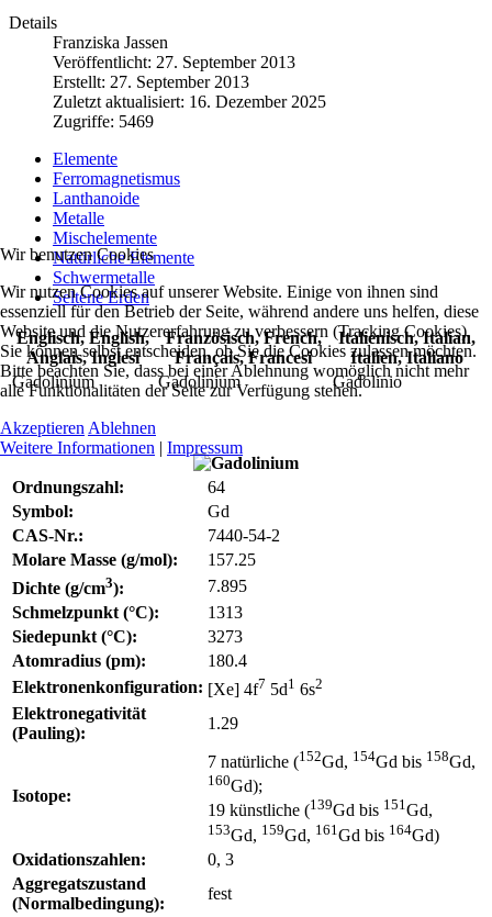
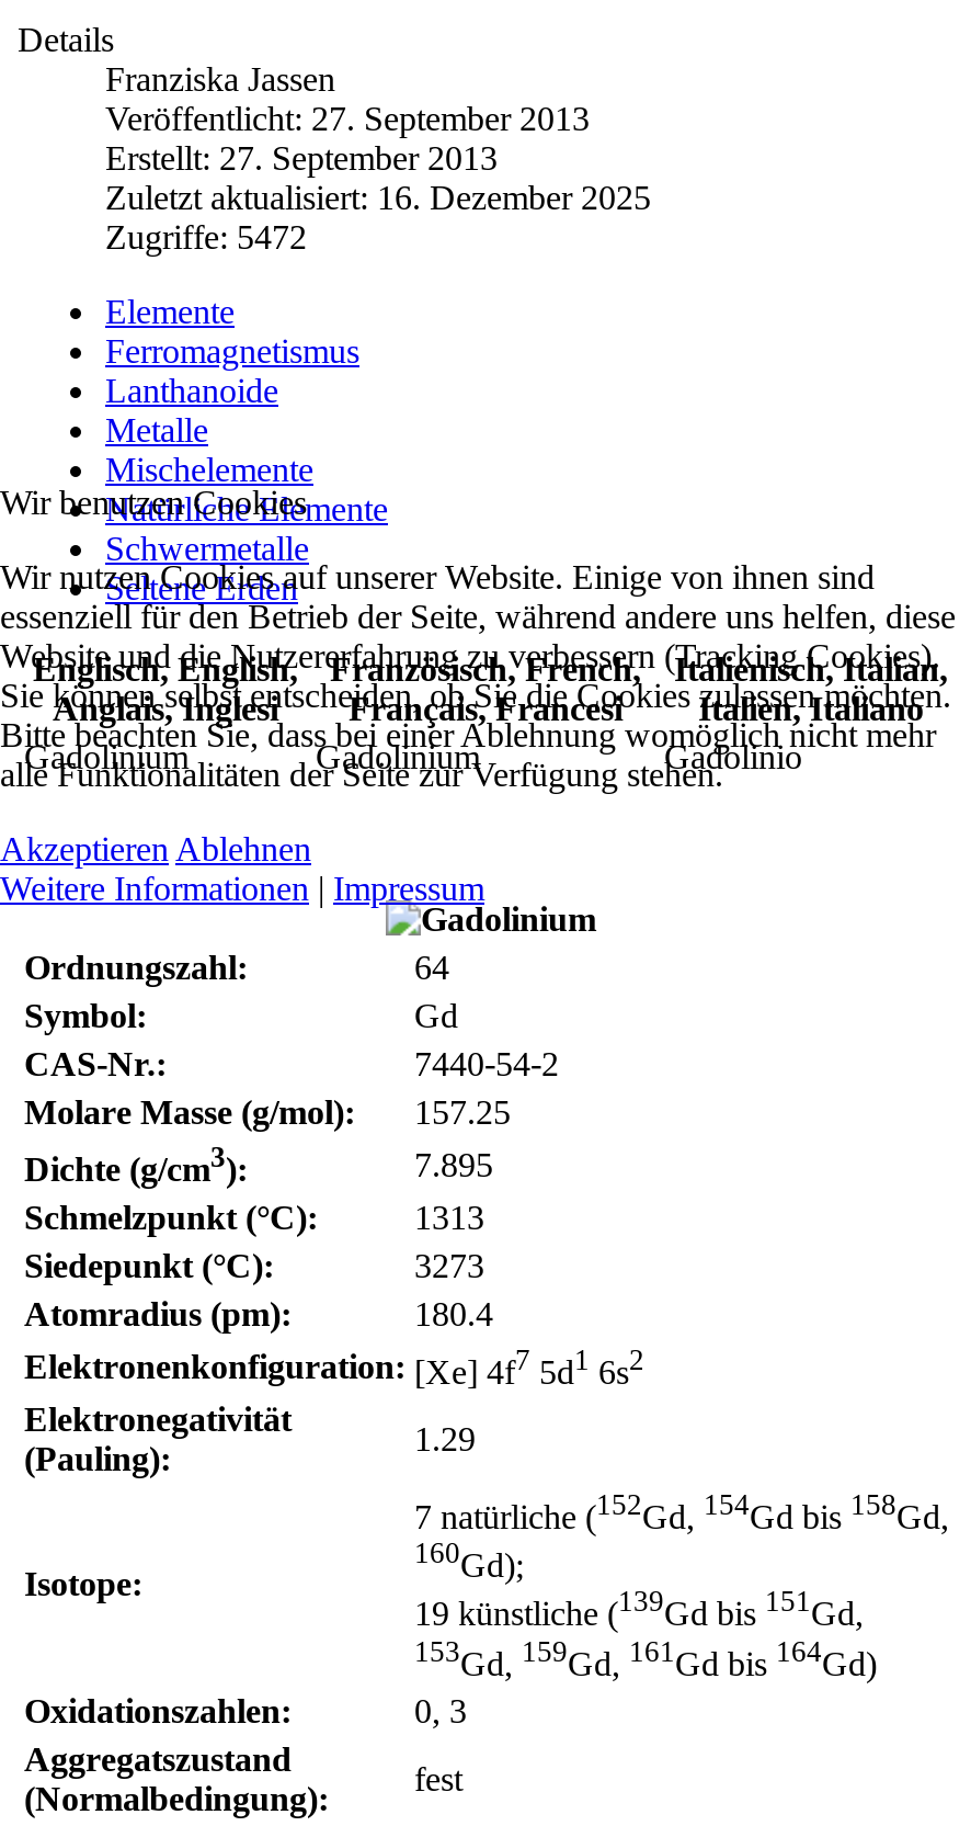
[53,112,154,130] Zugriffe: 5469 -> [105,218,307,255] Zugriffe: 5472

